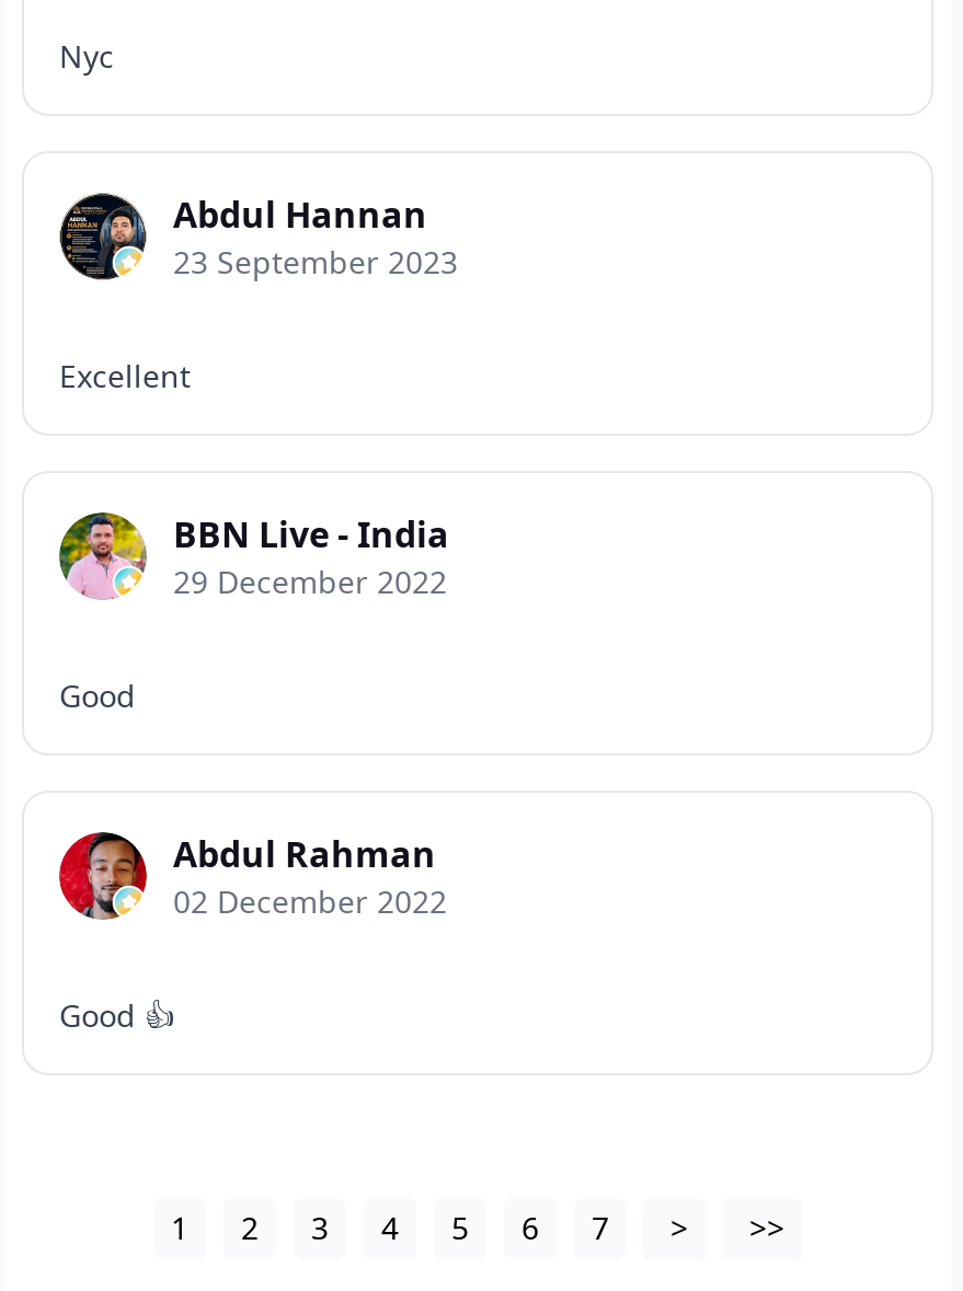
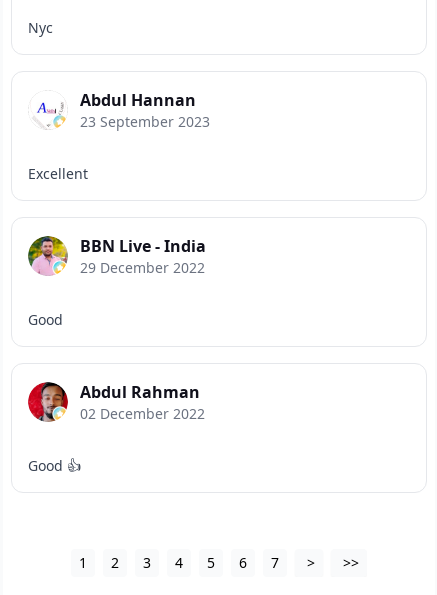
[57,191,149,283] [image] -> [28,90,68,130] [image]

